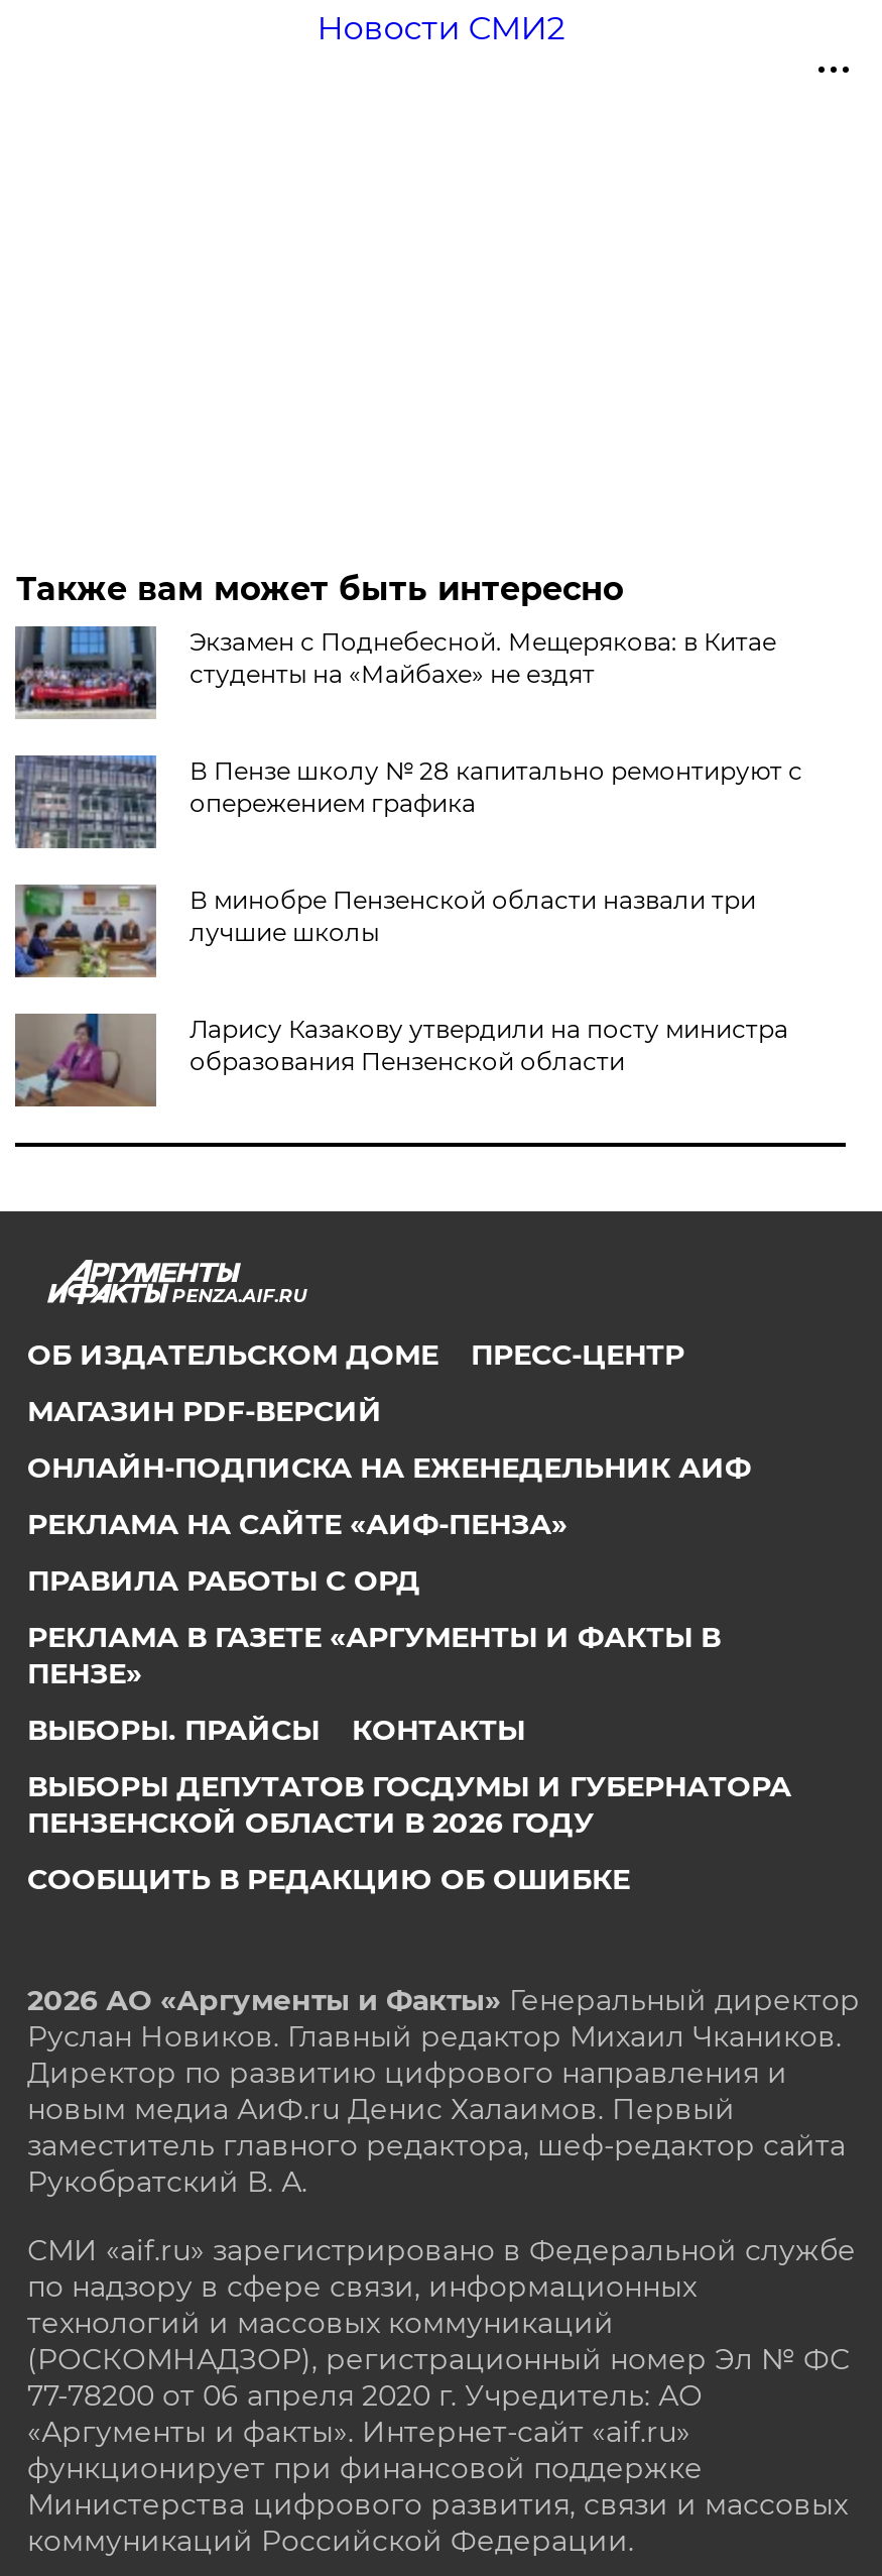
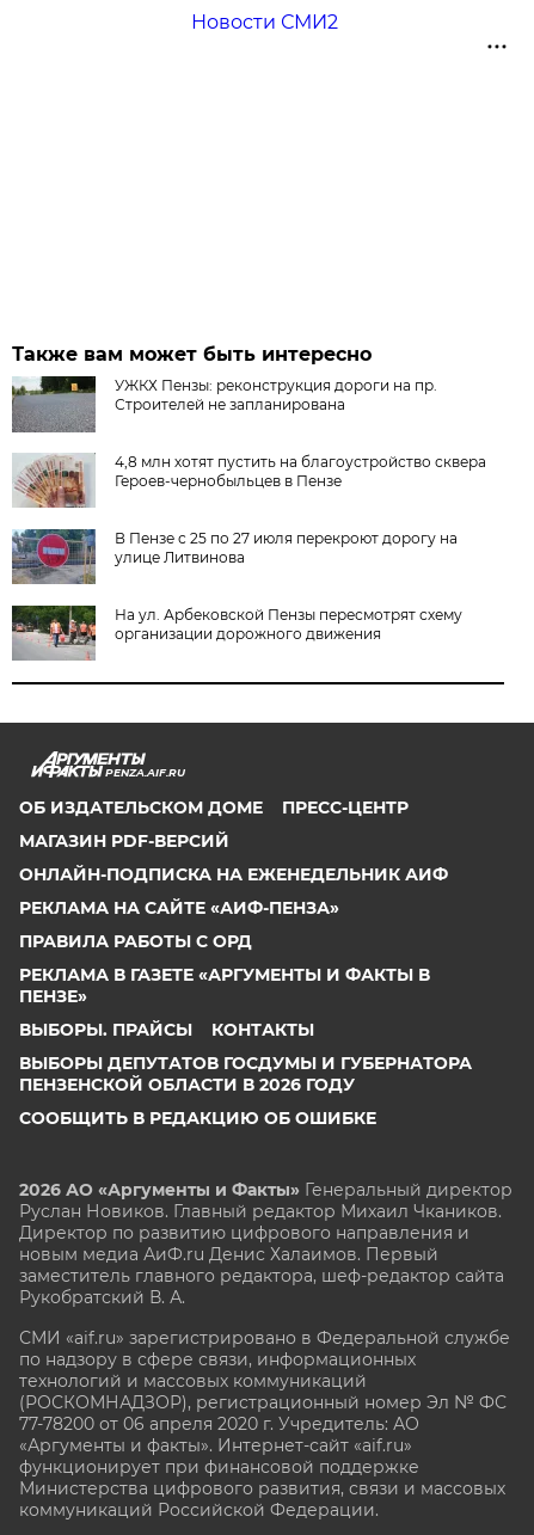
[13,624,776,719] [image] | Экзамен с Поднебесной. Мещерякова: в Китае | студенты на «Майбахе» не ездят -> [11,375,438,434] [image] | УЖКХ Пензы: реконструкция дороги на пр. | Строителей не запланирована
[13,753,802,850] [image] | В Пензе школу № 28 капитально ремонтируют с | опережением графика -> [13,453,487,509] [image] | 4,8 млн хотят пустить на благоустройство сквера | Героев-чернобыльцев в Пензе
[13,883,756,979] [image] | В минобре Пензенской области назвали три | лучшие школы -> [11,528,458,584] [image] | В Пензе с 25 по 27 июля перекроют дорогу на | улице Литвинова
[13,1012,788,1108] [image] | Ларису Казакову утвердили на посту министра | образования Пензенской области -> [11,604,463,661] [image] | На ул. Арбековской Пензы пересмотрят схему | организации дорожного движения

